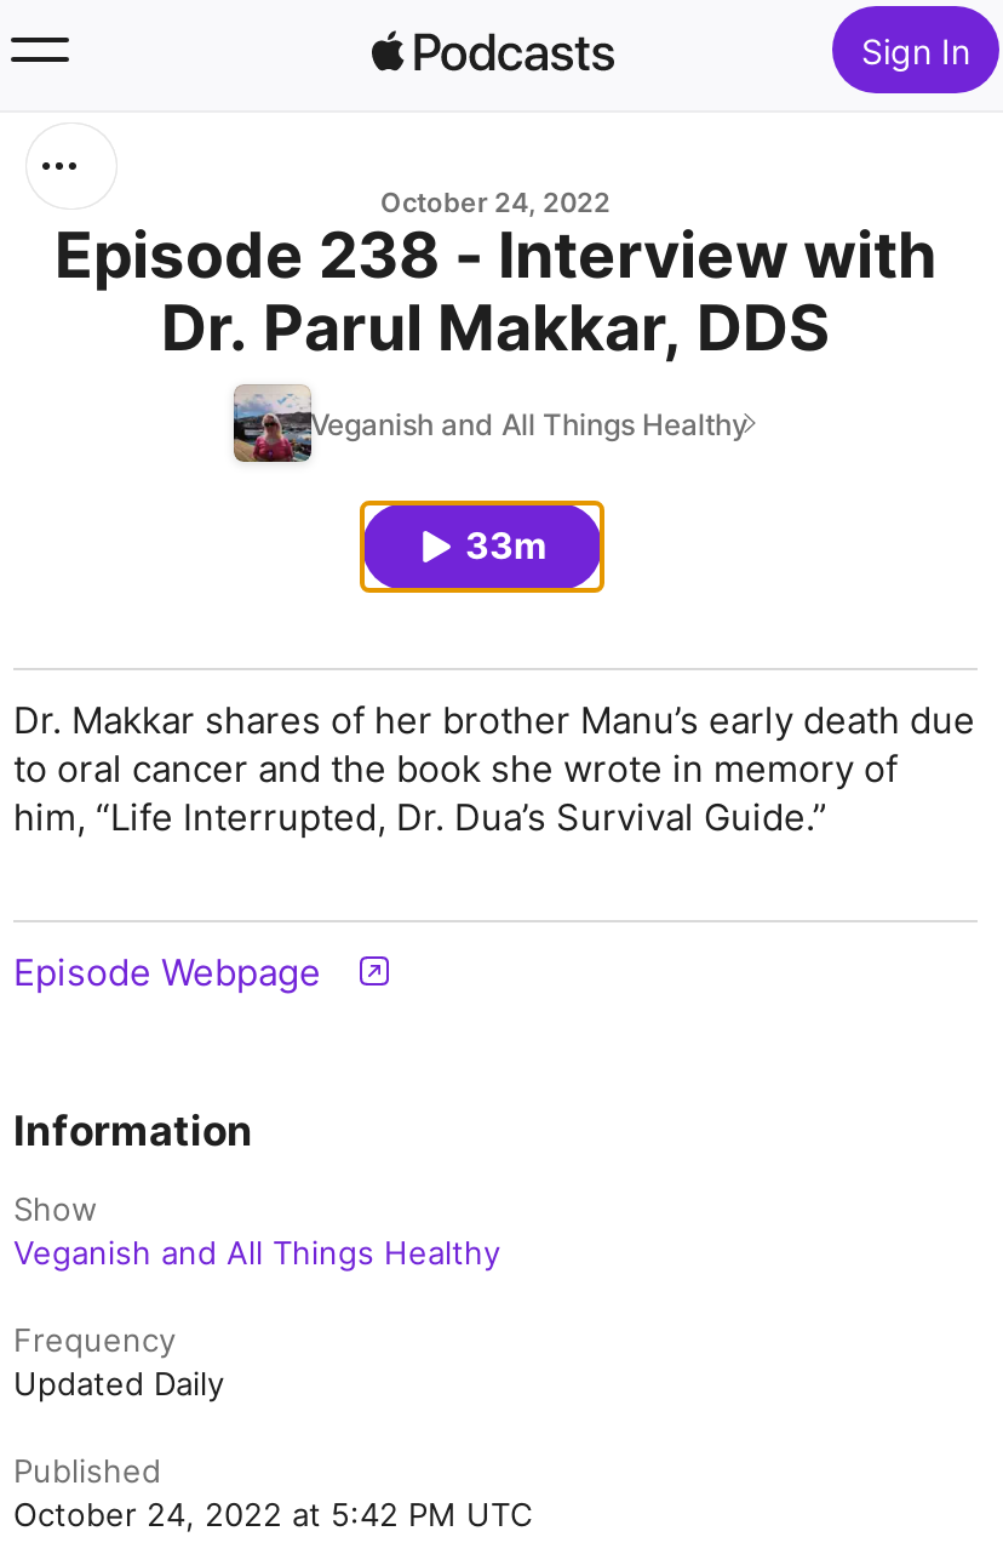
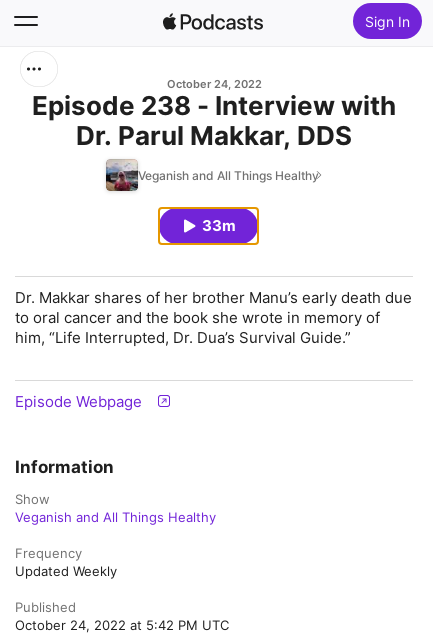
[13,1364,224,1402] Updated Daily -> [15,563,117,579] Updated Weekly

